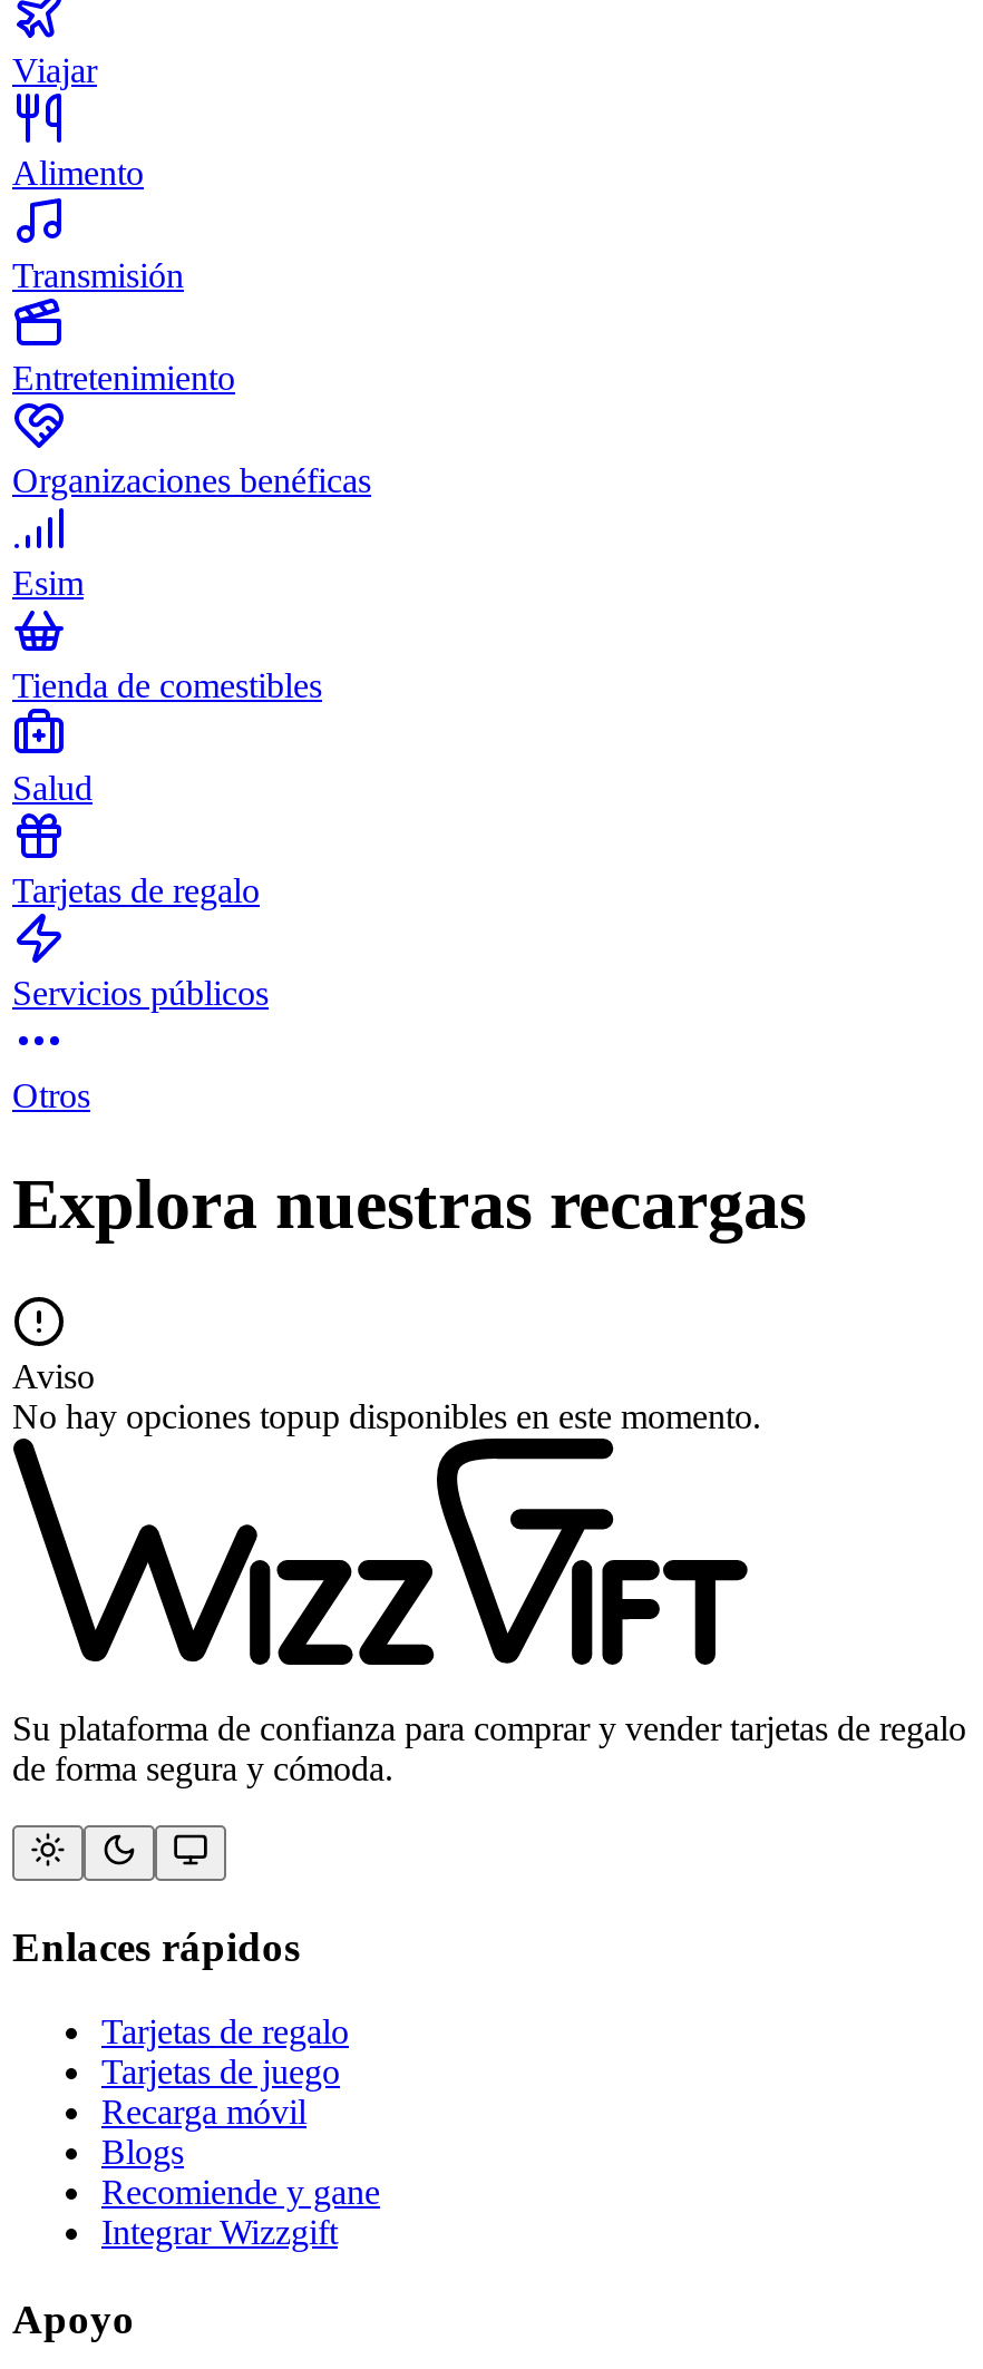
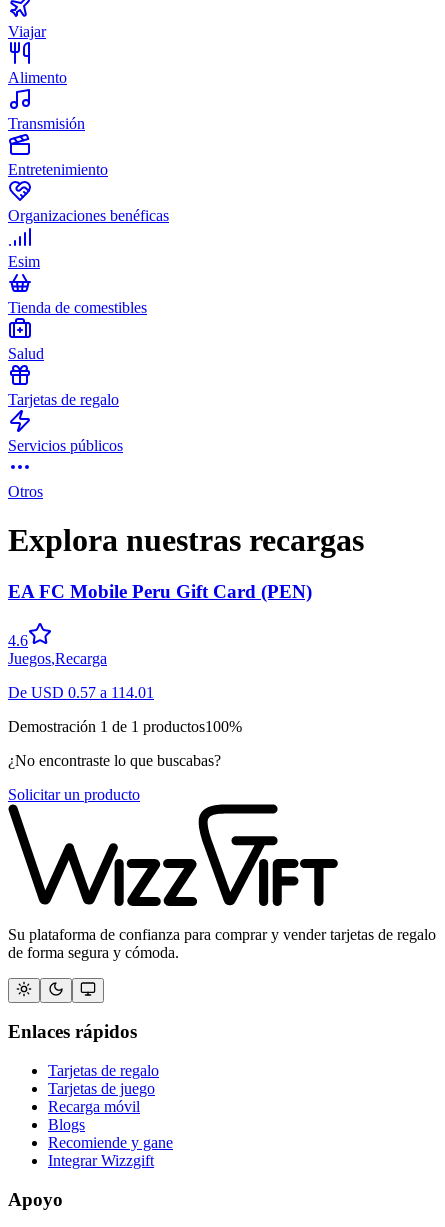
[12,1357,761,1435] Aviso | No hay opciones topup disponibles en este momento. -> [8,581,312,802] EA FC Mobile Peru Gift Card (PEN) | 4.6 | Juegos,Recarga | De USD 0.57 a 114.01 | Demostración 1 de 1 productos100% | ¿No encontraste lo que buscabas? | Solicitar un producto

